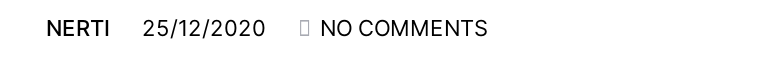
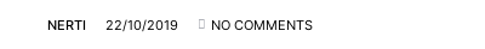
[46,15,488,43] NERTI 25/12/2020 NO COMMENTS -> [47,16,313,33] NERTI 22/10/2019 NO COMMENTS

